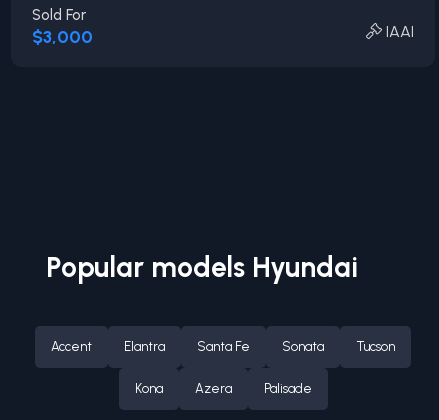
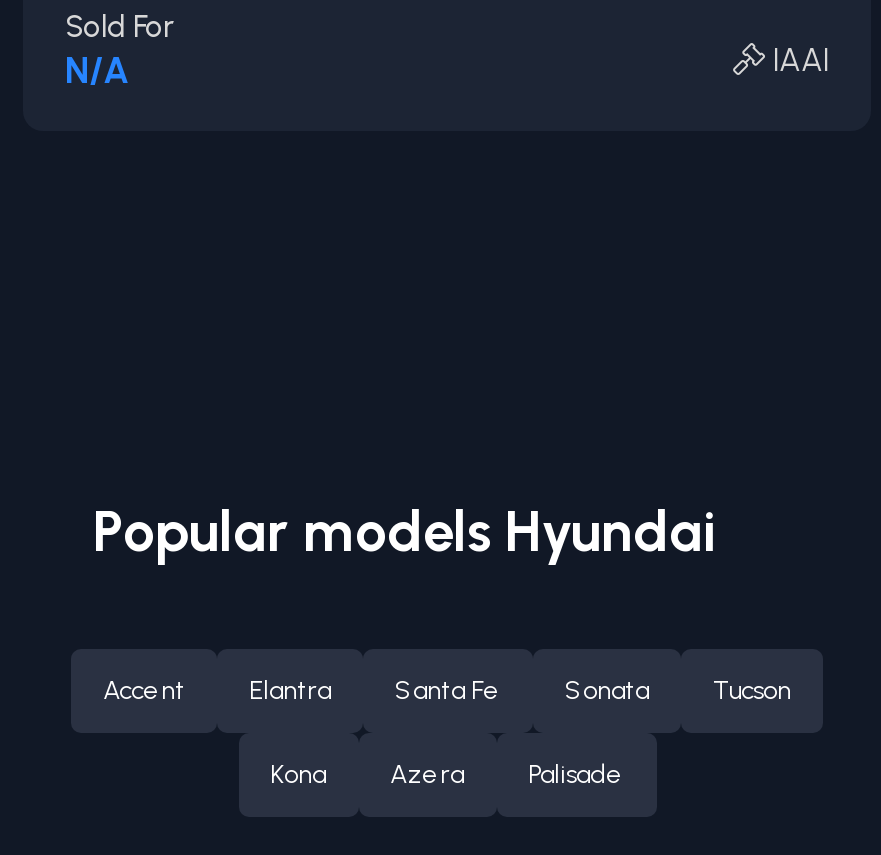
[32,26,93,48] $3,000 -> [65,49,129,93] N/A

